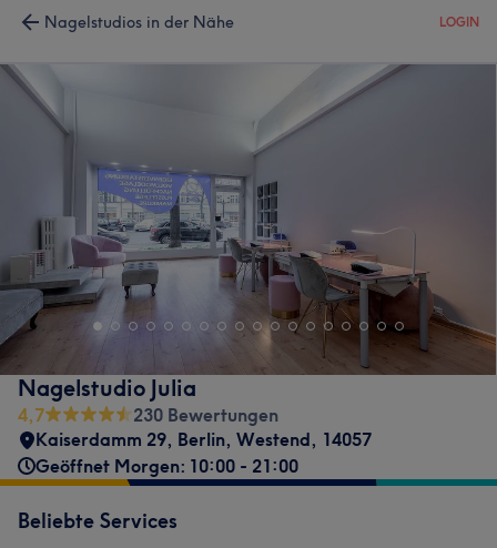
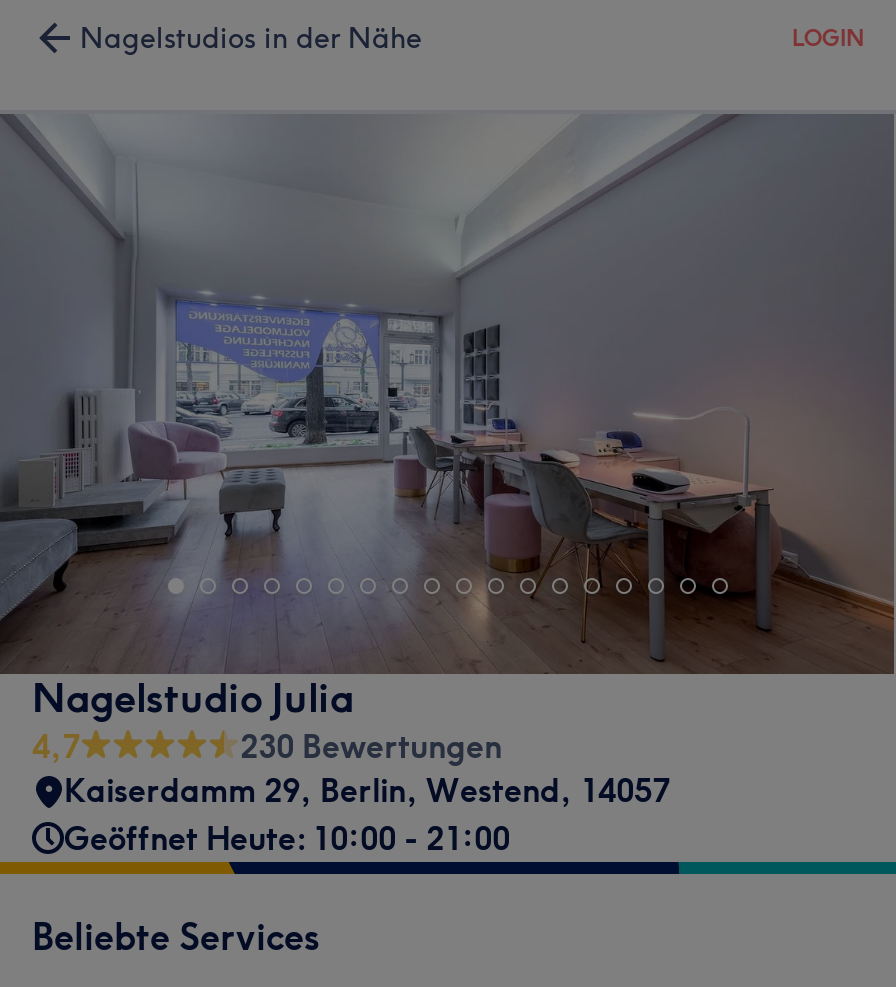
[35,455,298,477] Geöffnet Morgen: 10:00 - 21:00 -> [64,818,510,858] Geöffnet Heute: 10:00 - 21:00

